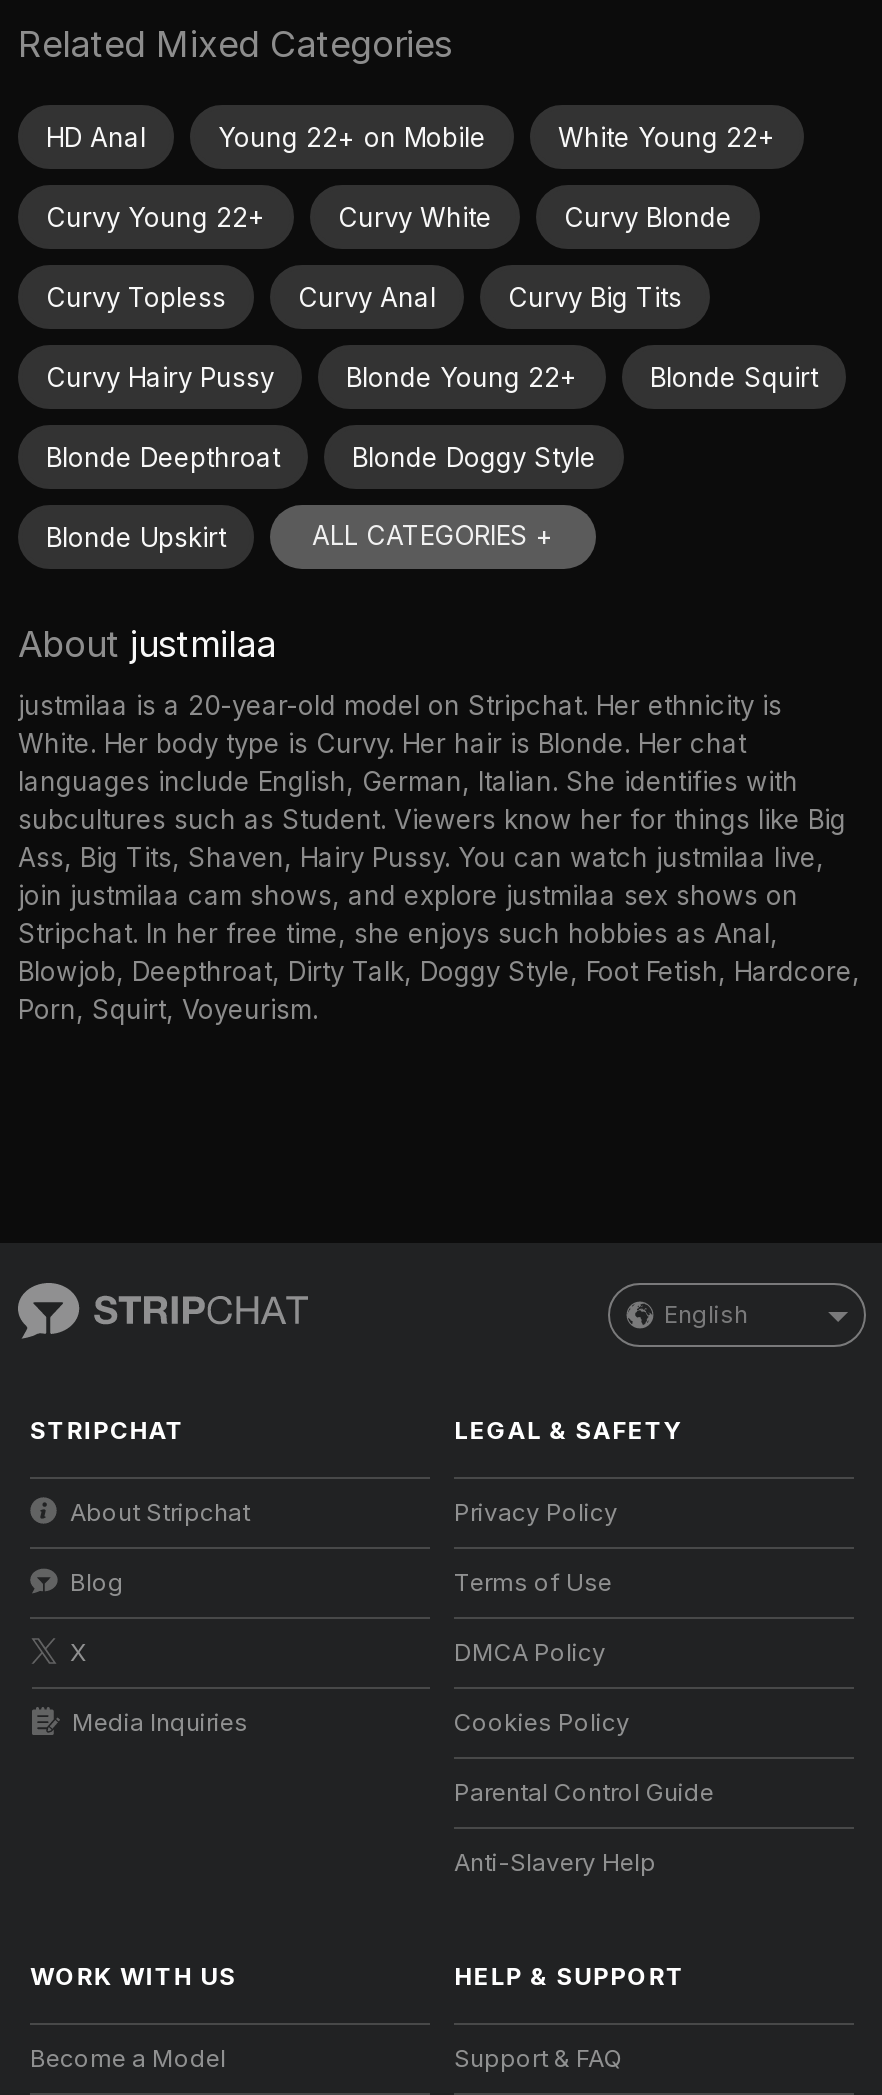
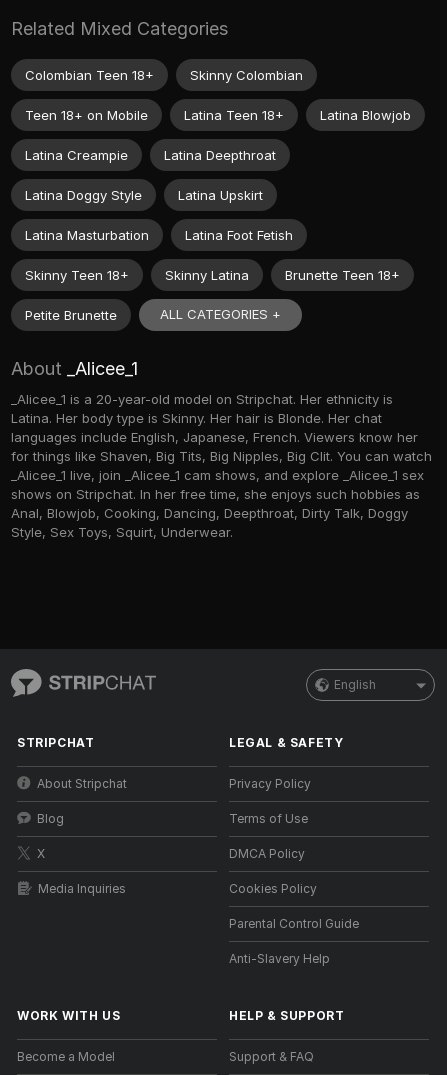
[46,121,818,553] HD Anal | Young 22+ on Mobile | White Young 22+ | Curvy Young 22+ | Curvy White | Curvy Blonde | Curvy Topless | Curvy Anal | Curvy Big Tits | Curvy Hairy Pussy | Blonde Young 22+ | Blonde Squirt | Blonde Deepthroat | Blonde Doggy Style | Blonde Upskirt -> [25,67,411,323] Colombian Teen 18+ | Skinny Colombian | Teen 18+ on Mobile | Latina Teen 18+ | Latina Blowjob | Latina Creampie | Latina Deepthroat | Latina Doggy Style | Latina Upskirt | Latina Masturbation | Latina Foot Fetish | Skinny Teen 18+ | Skinny Latina | Brunette Teen 18+ | Petite Brunette
moved [312,520,554,552] -> [160,306,281,322]: ALL CATEGORIES +
[18,624,276,666] About justmilaa -> [11,358,138,379] About _Alicee_1
[18,690,860,1026] justmilaa is a 20-year-old model on Stripchat. Her ethnicity is | White. Her body type is Curvy. Her hair is Blonde. Her chat | languages include English, German, Italian. She identifies with | subcultures such as Student. Viewers know her for things like Big | Ass, Big Tits, Shaven, Hairy Pussy. You can watch justmilaa live, | join justmilaa cam shows, and explore justmilaa sex shows on | Stripchat. In her free time, she enjoys such hobbies as Anal, | Blowjob, Deepthroat, Dirty Talk, Doggy Style, Foot Fetish, Hardcore, | Porn, Squirt, Voyeurism. -> [11,391,432,540] _Alicee_1 is a 20-year-old model on Stripchat. Her ethnicity is | Latina. Her body type is Skinny. Her hair is Blonde. Her chat | languages include English, Japanese, French. Viewers know her | for things like Shaven, Big Tits, Big Nipples, Big Clit. You can watch | _Alicee_1 live, join _Alicee_1 cam shows, and explore _Alicee_1 sex | shows on Stripchat. In her free time, she enjoys such hobbies as | Anal, Blowjob, Cooking, Dancing, Deepthroat, Dirty Talk, Doggy | Style, Sex Toys, Squirt, Underwear.

